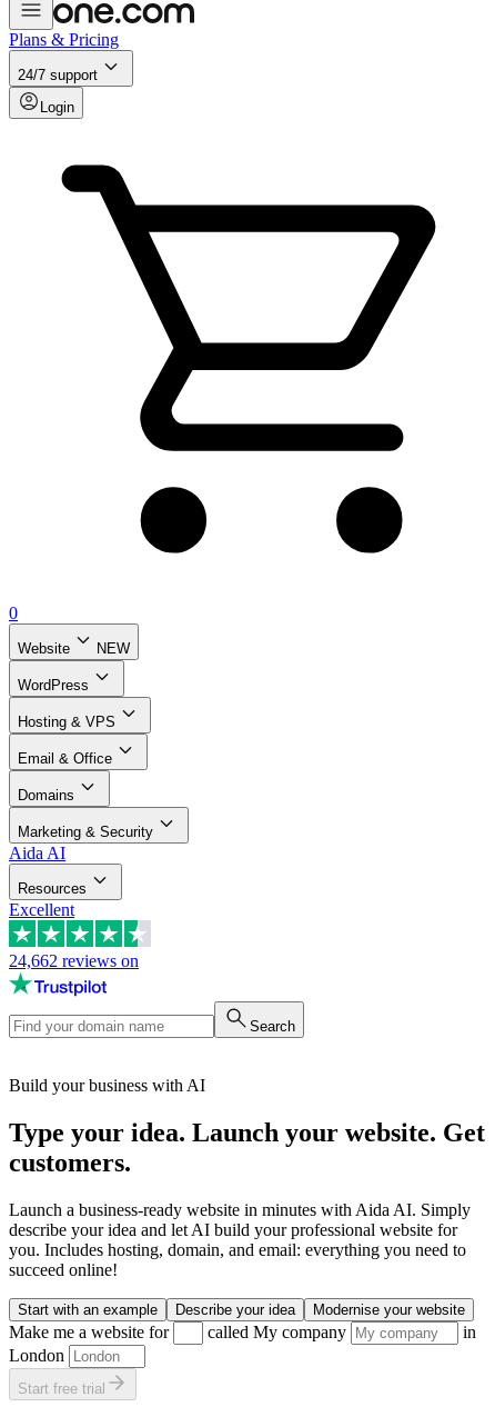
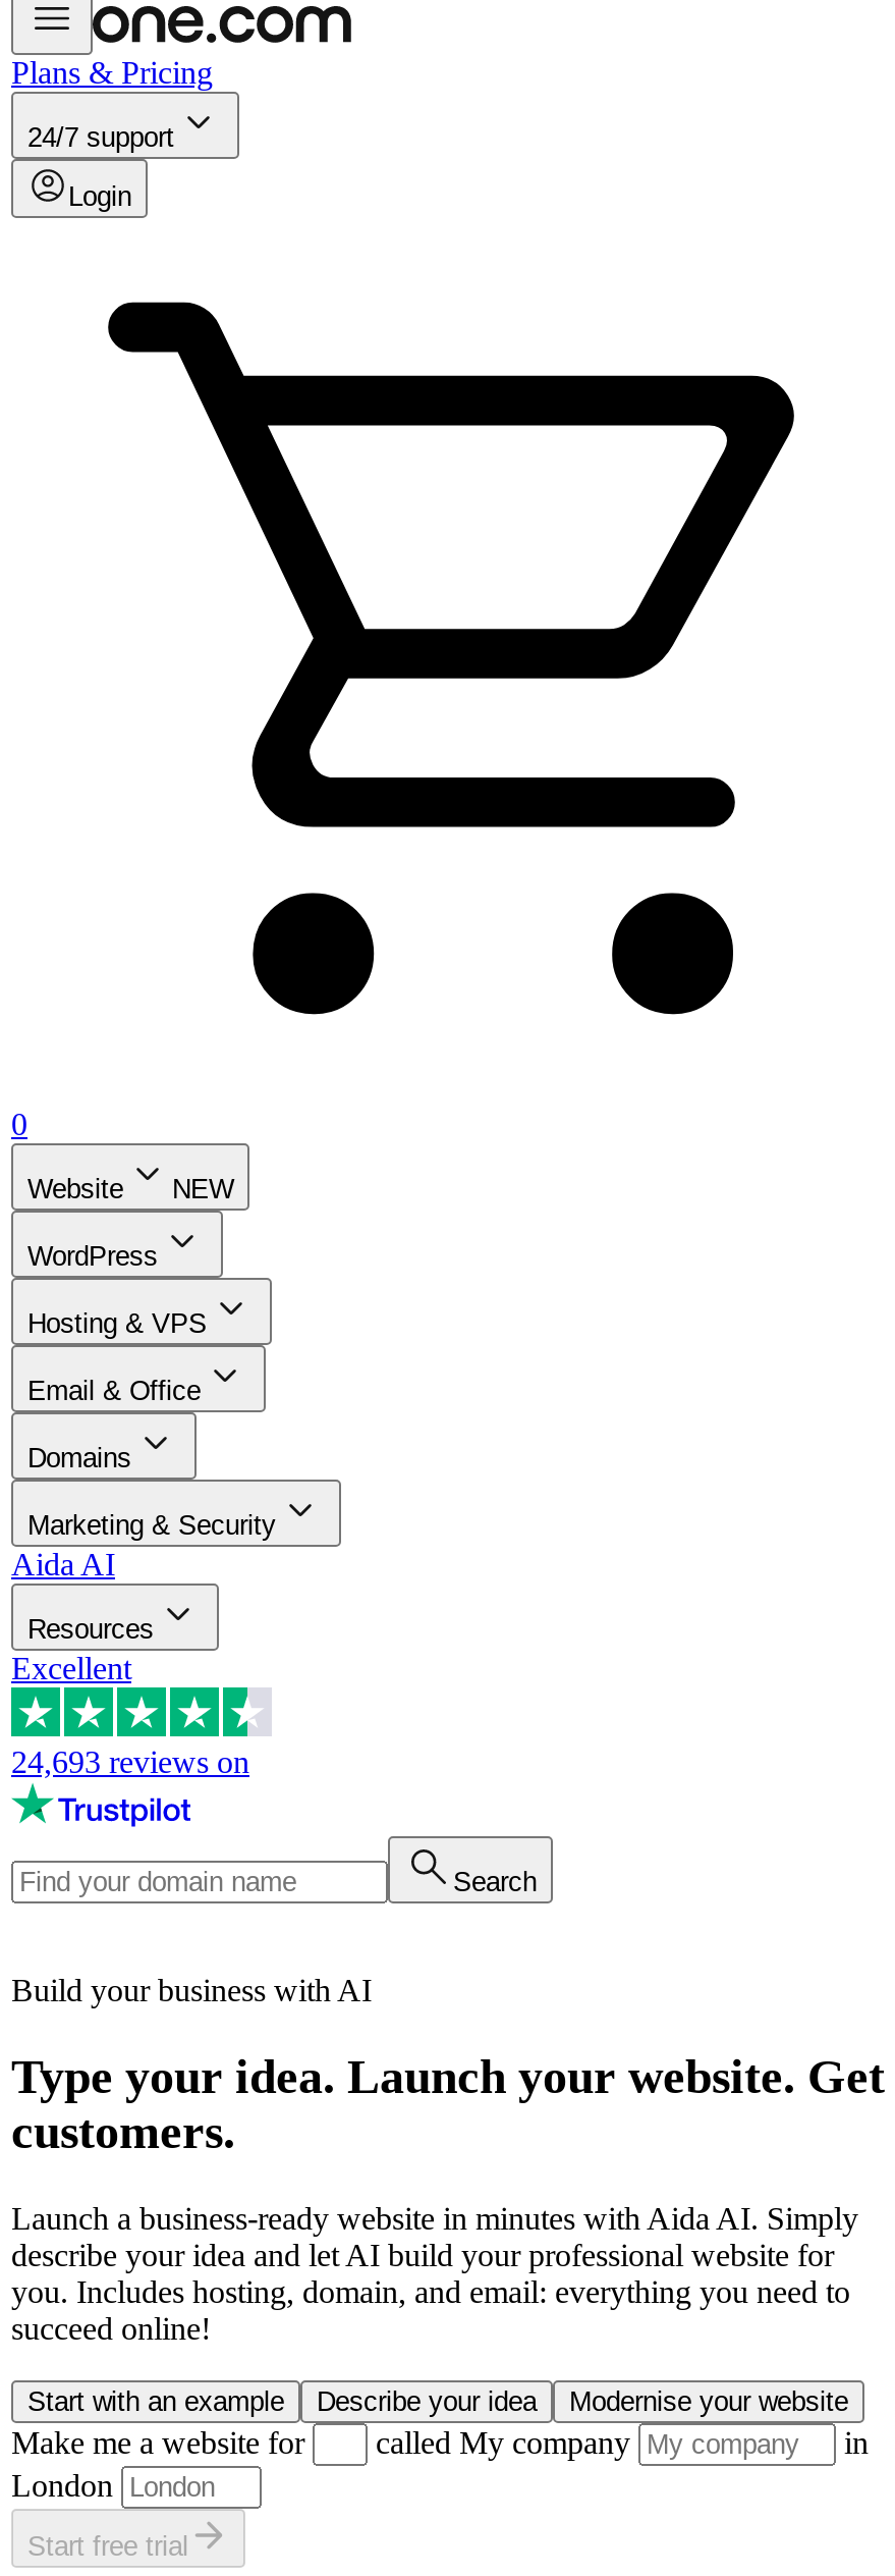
[9,951,139,970] 24,662 reviews on -> [11,1745,249,1779] 24,693 reviews on

